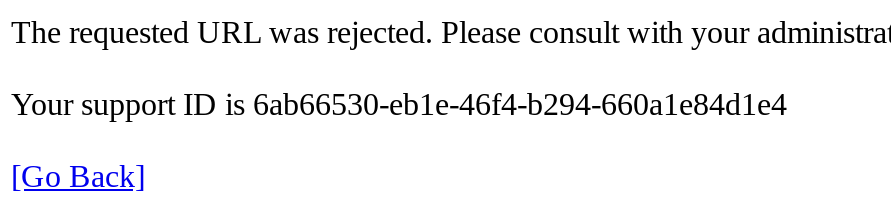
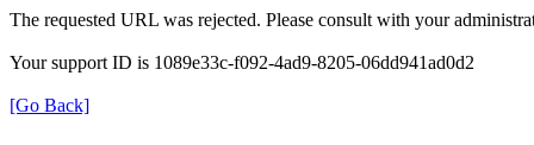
[11,87,787,121] Your support ID is 6ab66530-eb1e-46f4-b294-660a1e84d1e4 -> [10,52,474,72] Your support ID is 1089e33c-f092-4ad9-8205-06dd941ad0d2

